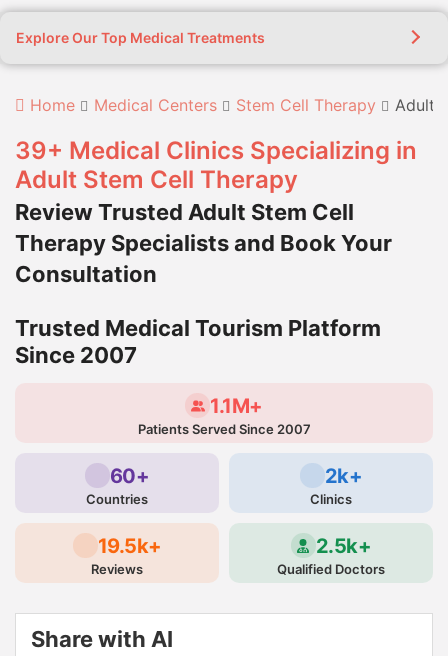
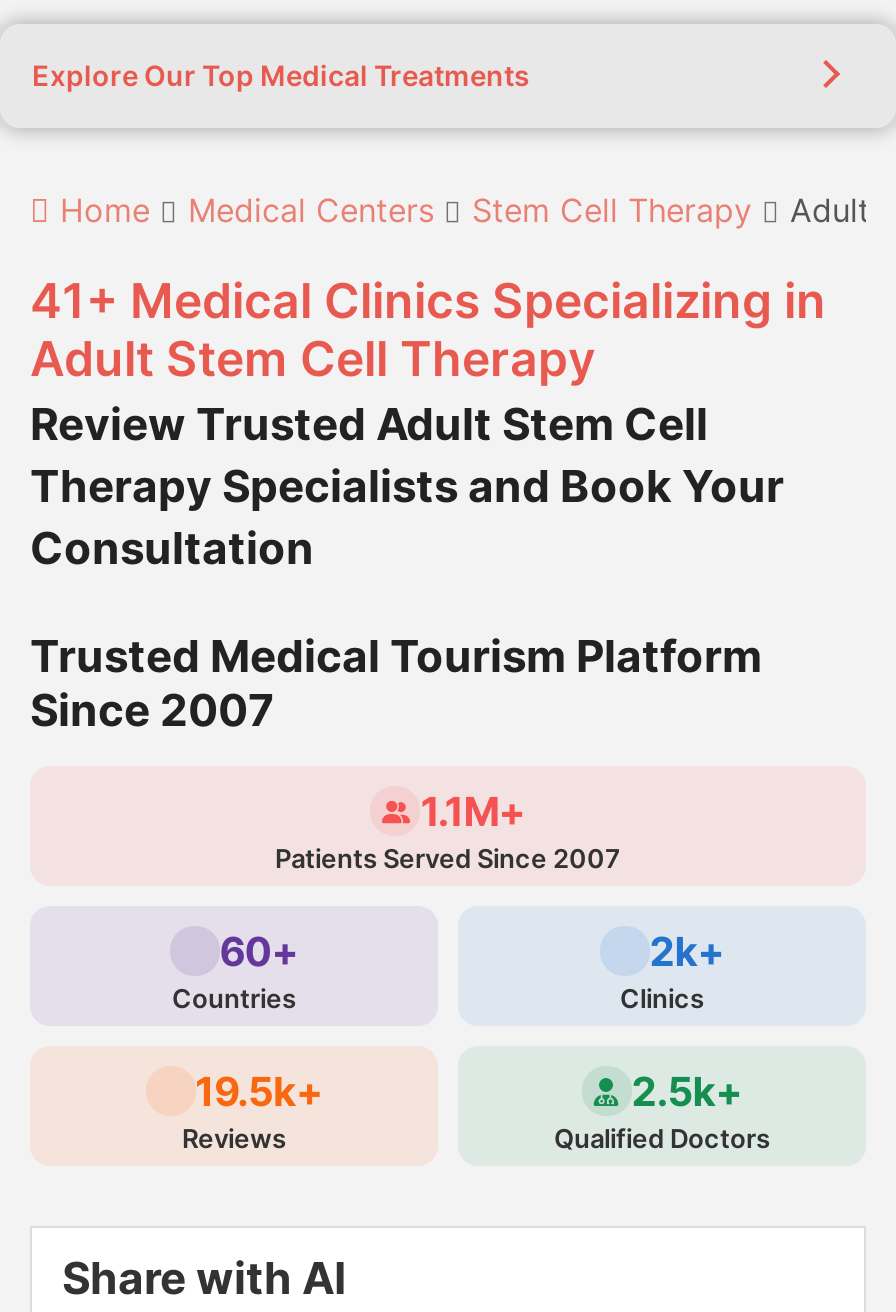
[15,136,417,165] 39+ Medical Clinics Specializing in -> [30,272,826,330] 41+ Medical Clinics Specializing in

